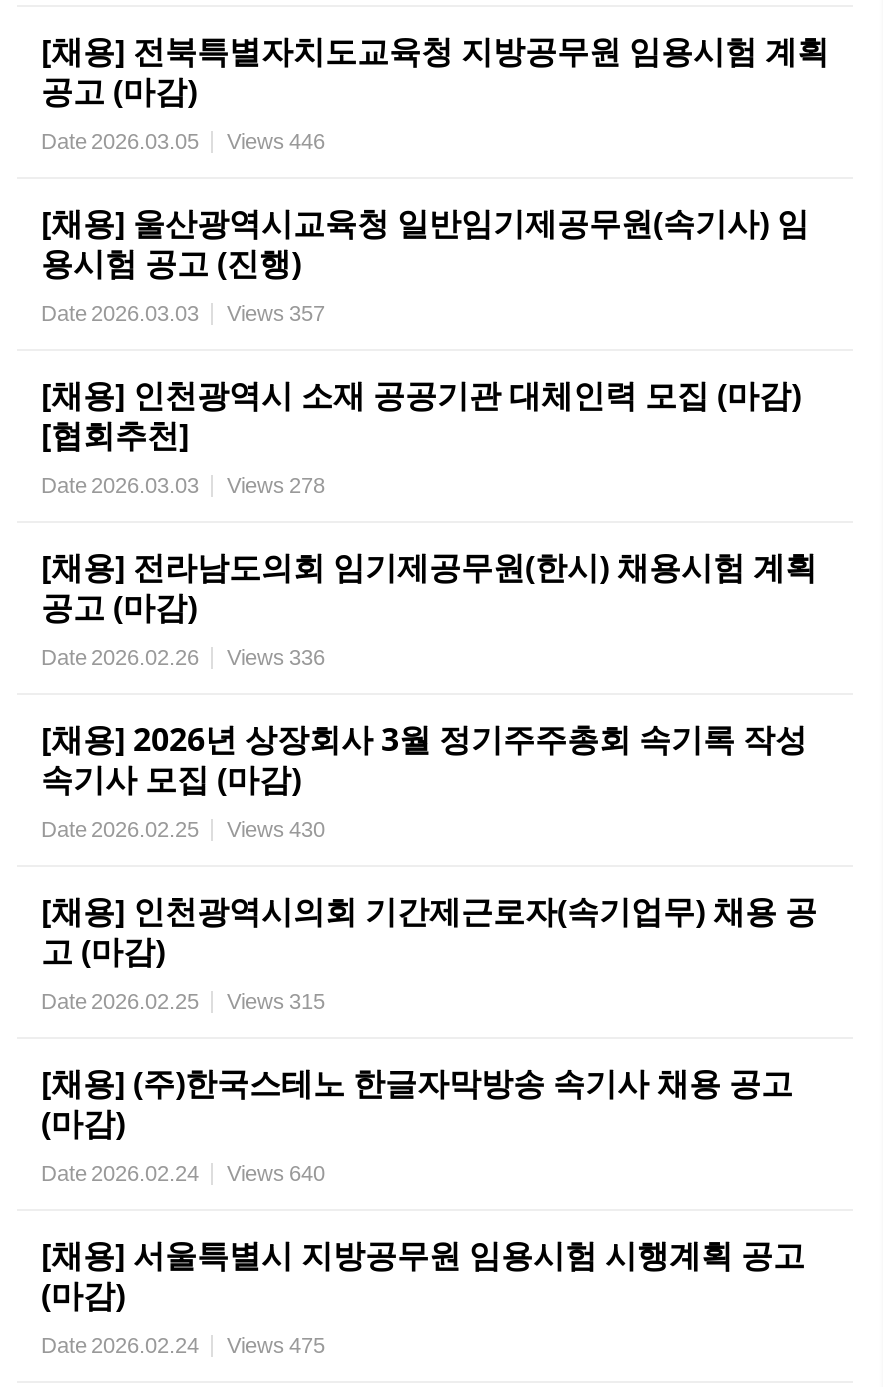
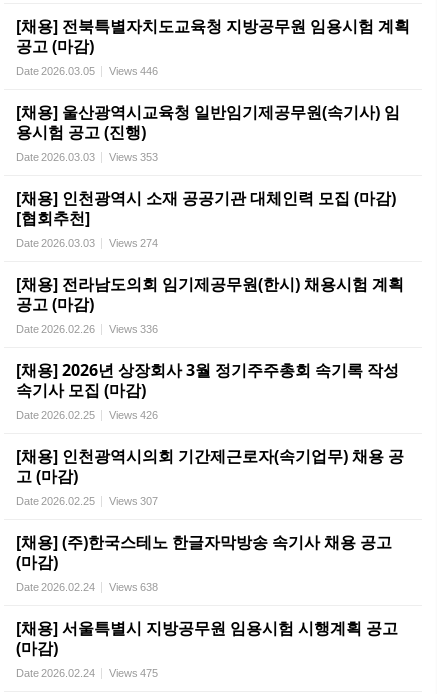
[41,301,325,325] Date 2026.03.03 Views 357 -> [16,151,158,163] Date 2026.03.03 Views 353
[41,473,325,497] Date 2026.03.03 Views 278 -> [16,237,158,249] Date 2026.03.03 Views 274
[41,817,325,841] Date 2026.02.25 Views 430 -> [16,409,158,421] Date 2026.02.25 Views 426
[41,989,325,1013] Date 2026.02.25 Views 315 -> [16,495,158,507] Date 2026.02.25 Views 307
[41,1161,325,1185] Date 2026.02.24 Views 640 -> [16,581,158,593] Date 2026.02.24 Views 638

